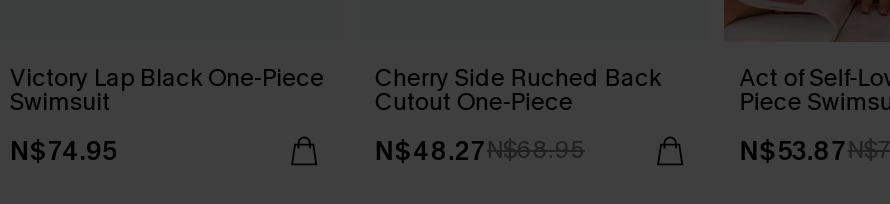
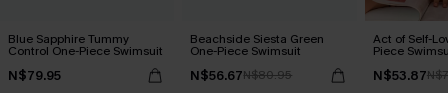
[10,62,324,167] Victory Lap Black One-Piece | Swimsuit | N$74.95 -> [8,31,163,84] Blue Sapphire Tummy | Control One-Piece Swimsuit | N$79.95
[375,62,661,167] Cherry Side Ruched Back | Cutout One-Piece | N$48.27N$68.95 -> [190,31,324,84] Beachside Siesta Green | One-Piece Swimsuit | N$56.67N$80.95

